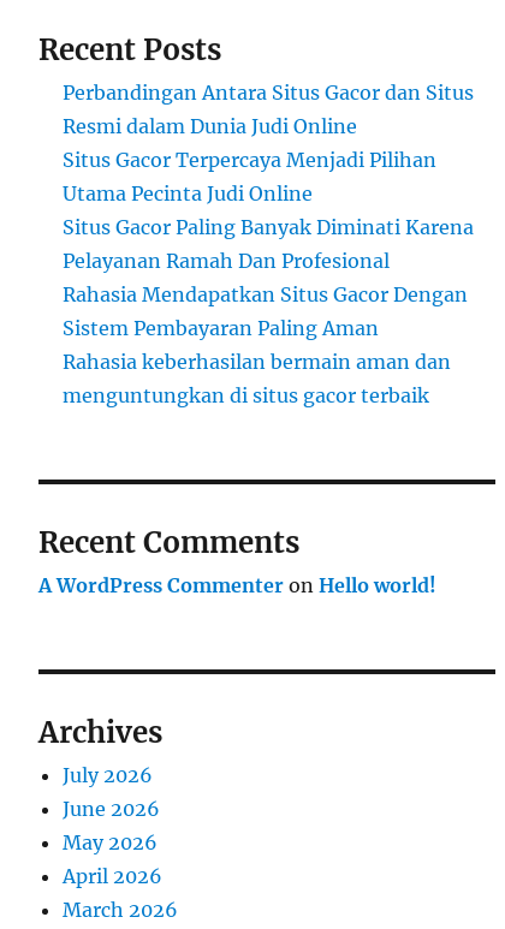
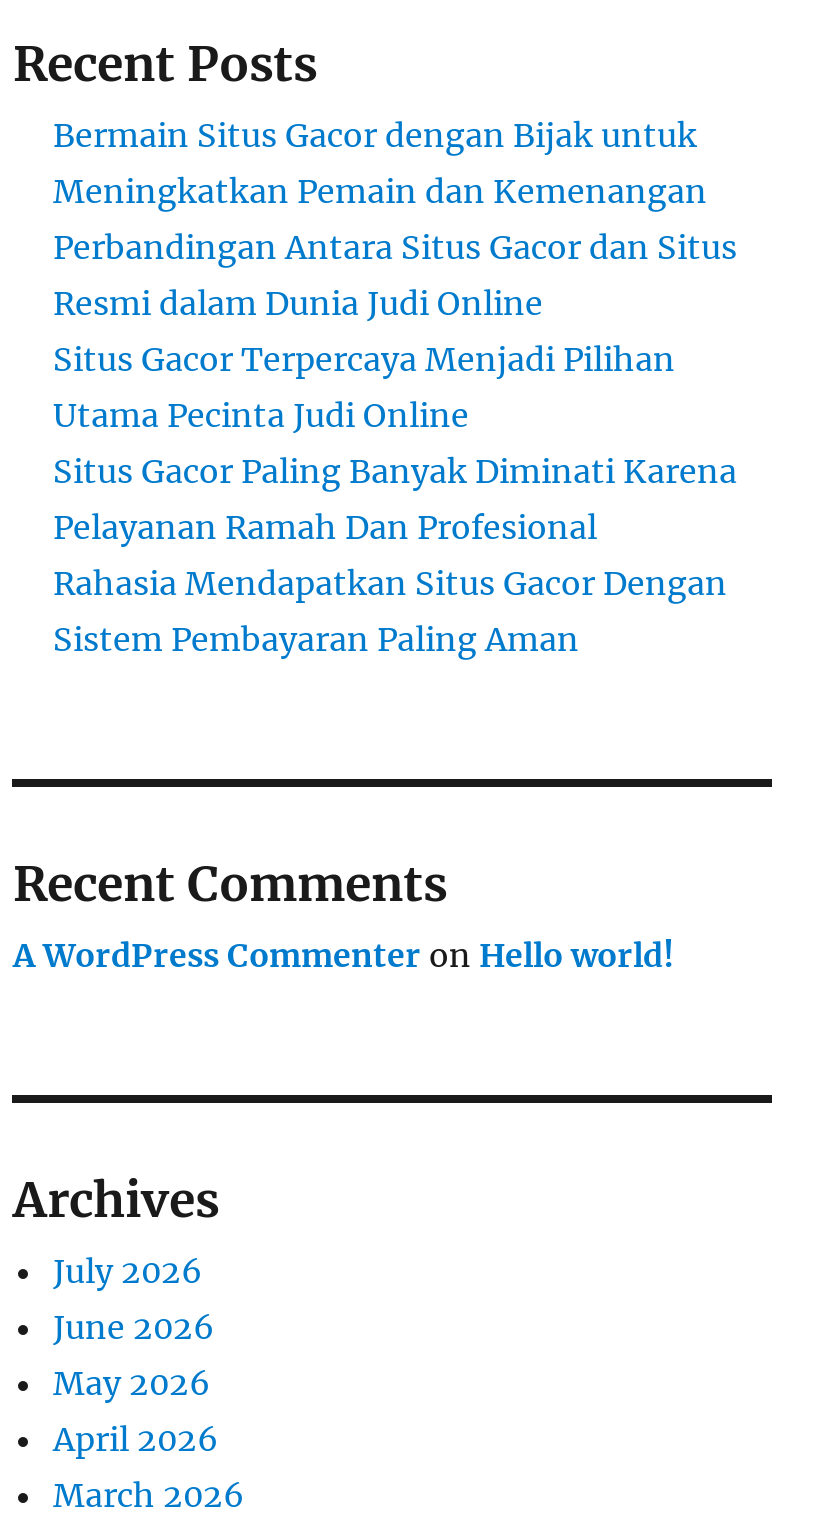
none -> [53,115,707,211] Bermain Situs Gacor dengan Bijak untuk | Meningkatkan Pemain dan Kemenangan
moved [63,81,474,340] -> [53,227,737,659]: Perbandingan Antara Situs Gacor dan Situs | Resmi dalam Dunia Judi Online | Situs Gacor Terpercaya Menjadi Pilihan | Utama Pecinta Judi Online | Situs Gacor Paling Banyak Diminati Karena | Pelayanan Ramah Dan Profesional | Rahasia Mendapatkan Situs Gacor Dengan | Sistem Pembayaran Paling Aman
[63,350,451,408] Rahasia keberhasilan bermain aman dan | menguntungkan di situs gacor terbaik -> none

